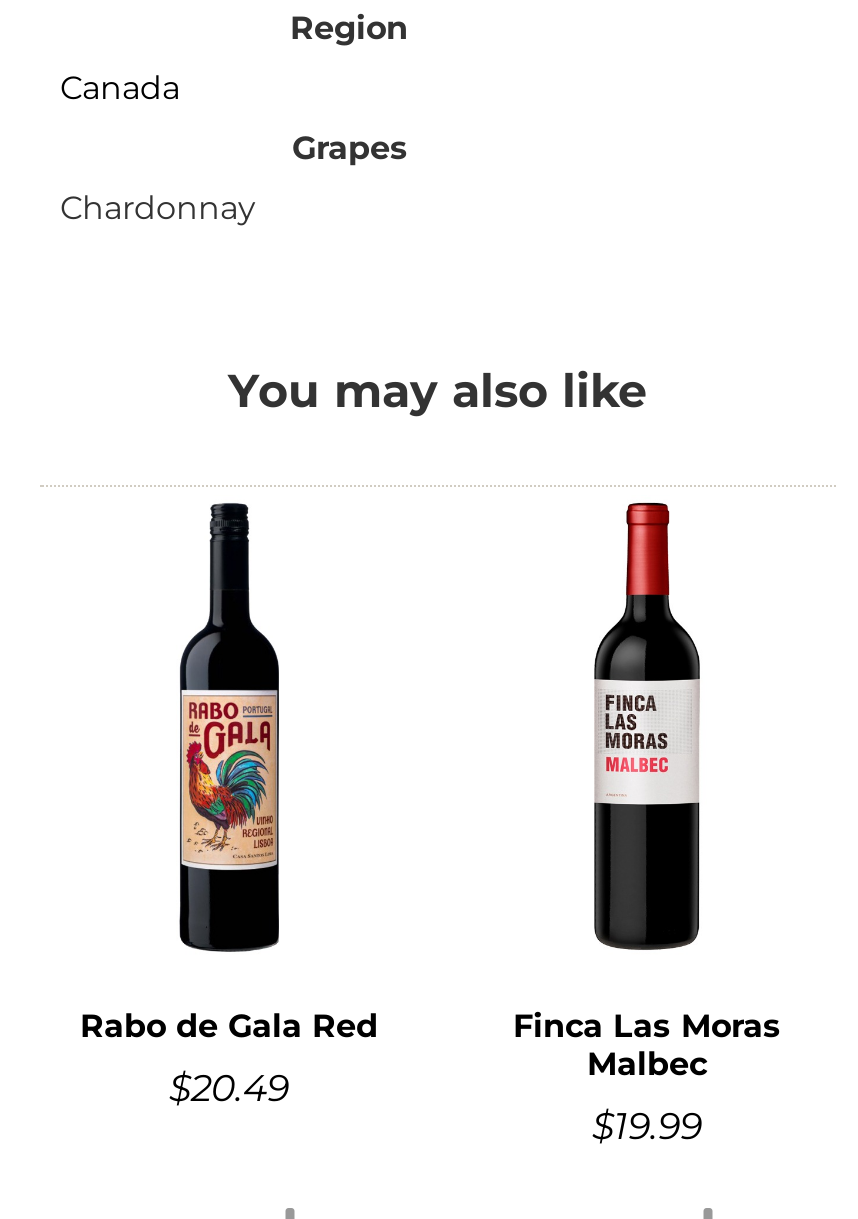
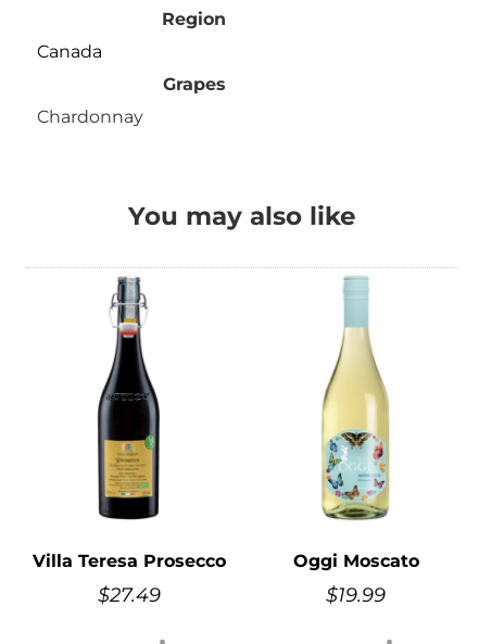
[80,501,378,1110] [image] | Rabo de Gala Red | $20.49 -> [32,277,225,607] [image] | Villa Teresa Prosecco | $27.49
[513,501,781,1082] [image] | Finca Las Moras | Malbec -> [293,276,419,571] [image] | Oggi Moscato

